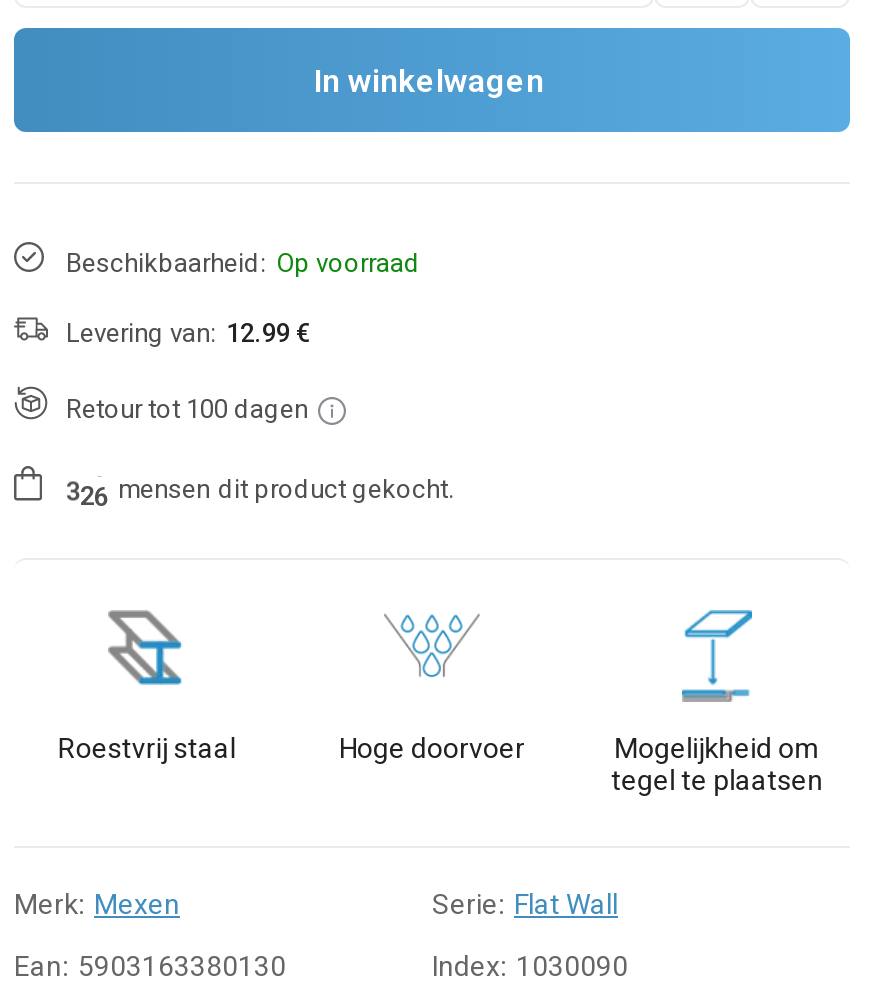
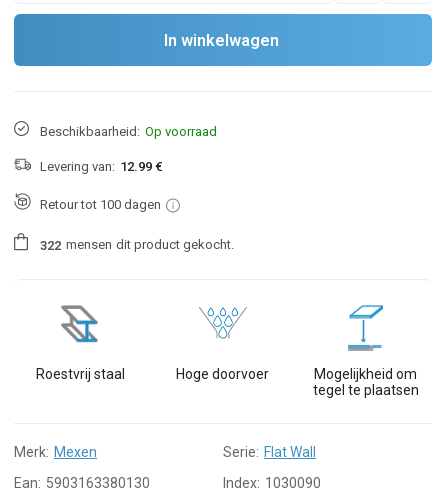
[66,474,454,505] 326 mensen dit product gekocht. -> [40,237,234,253] 322 mensen dit product gekocht.

